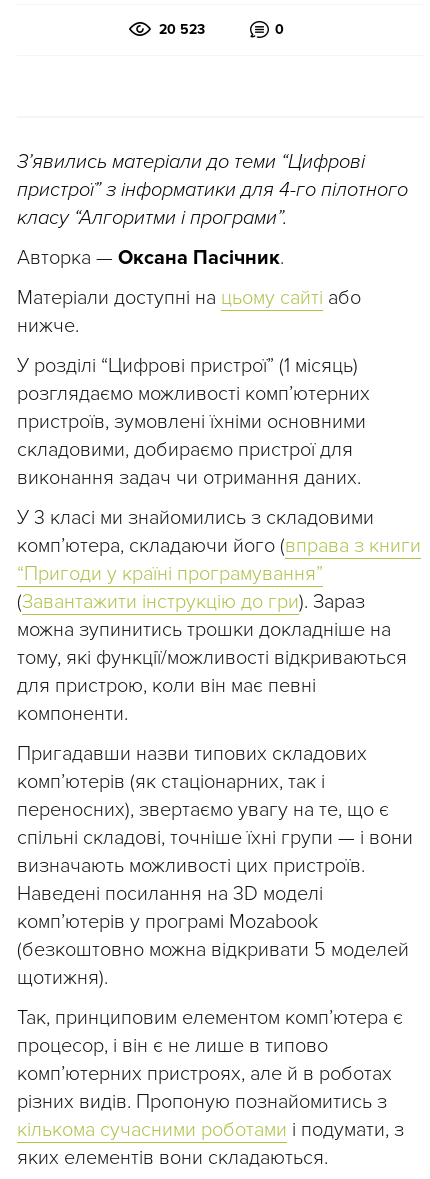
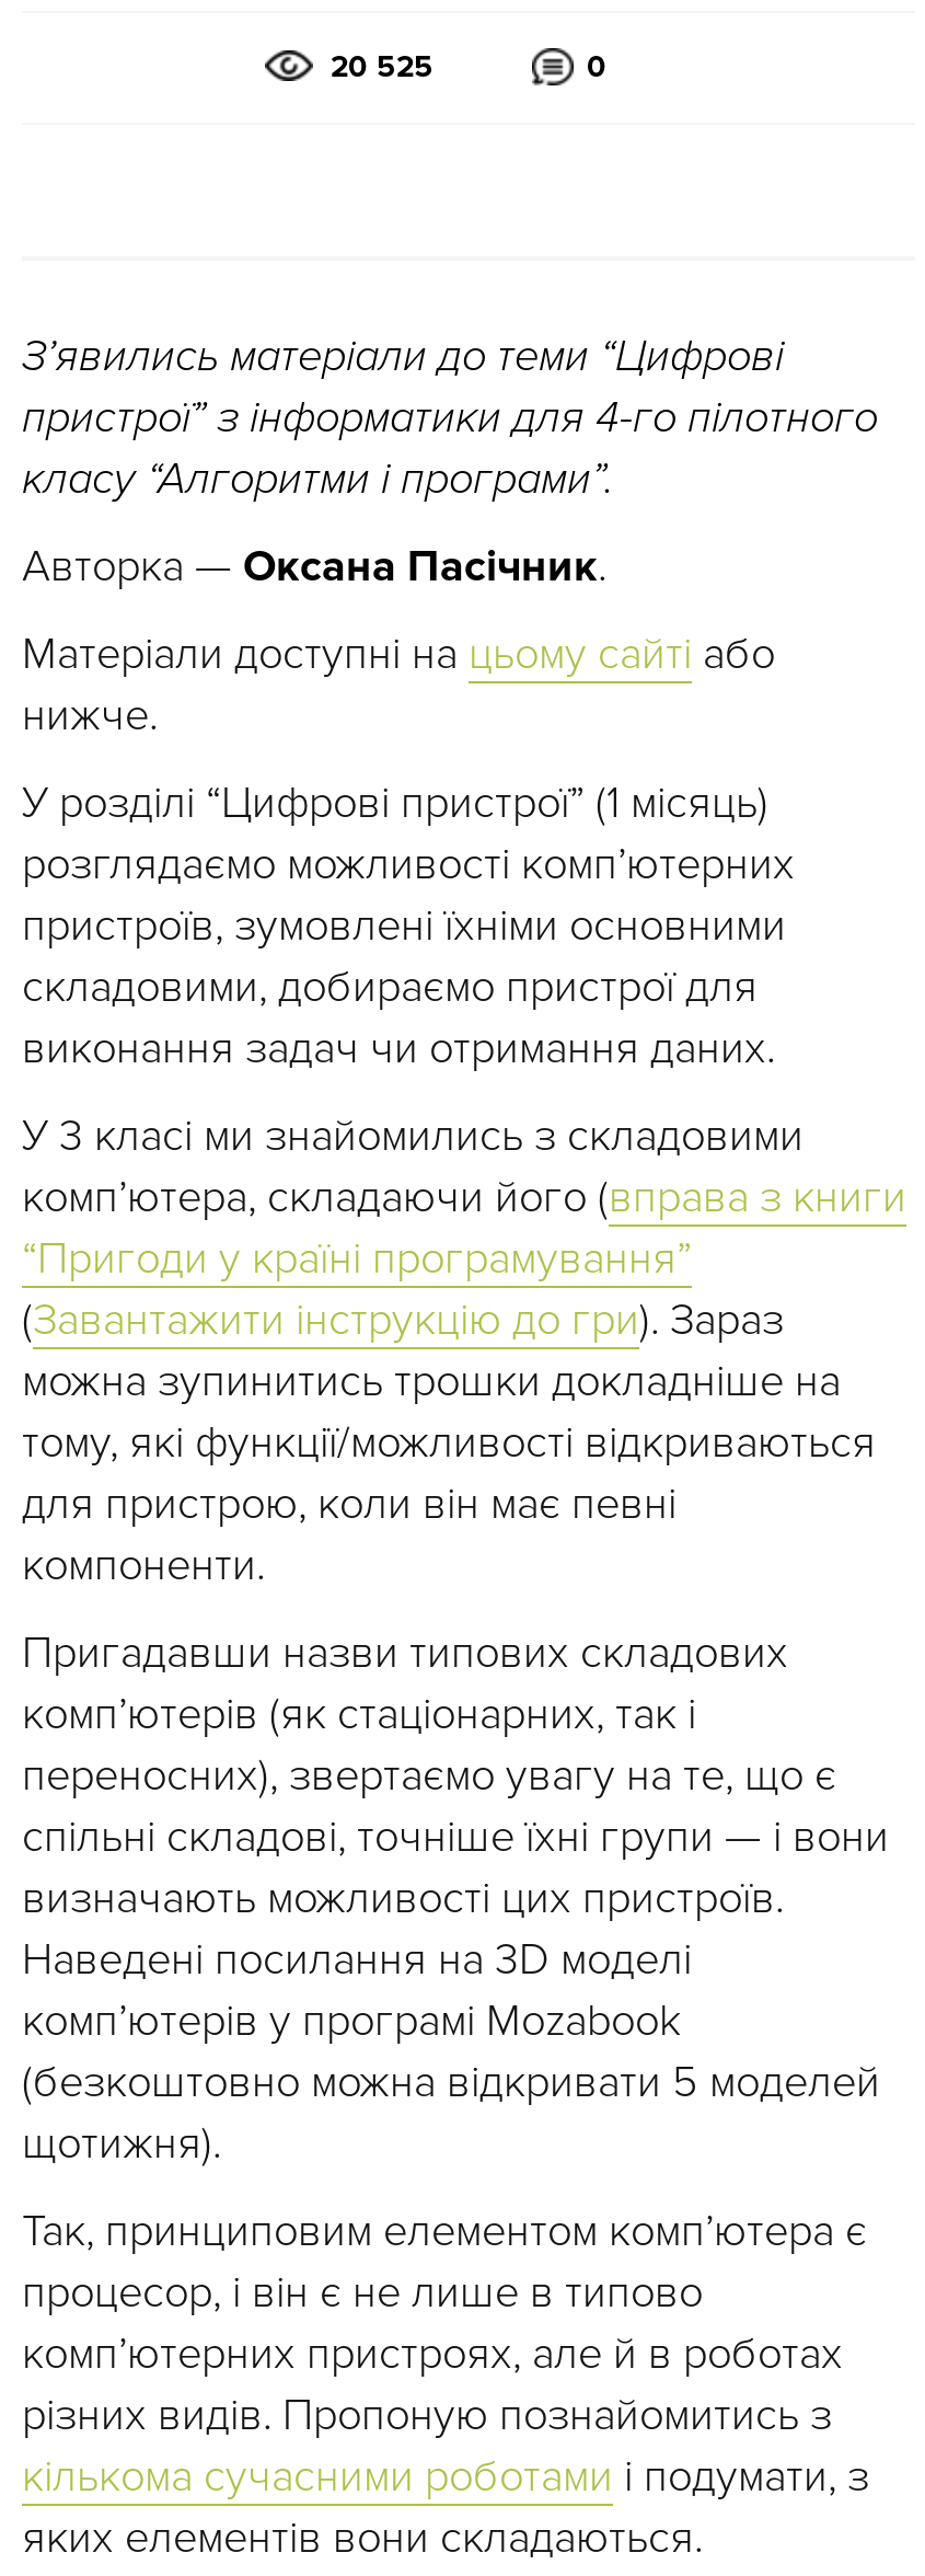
[158,21,204,38] 20 523 -> [331,48,433,85] 20 525

